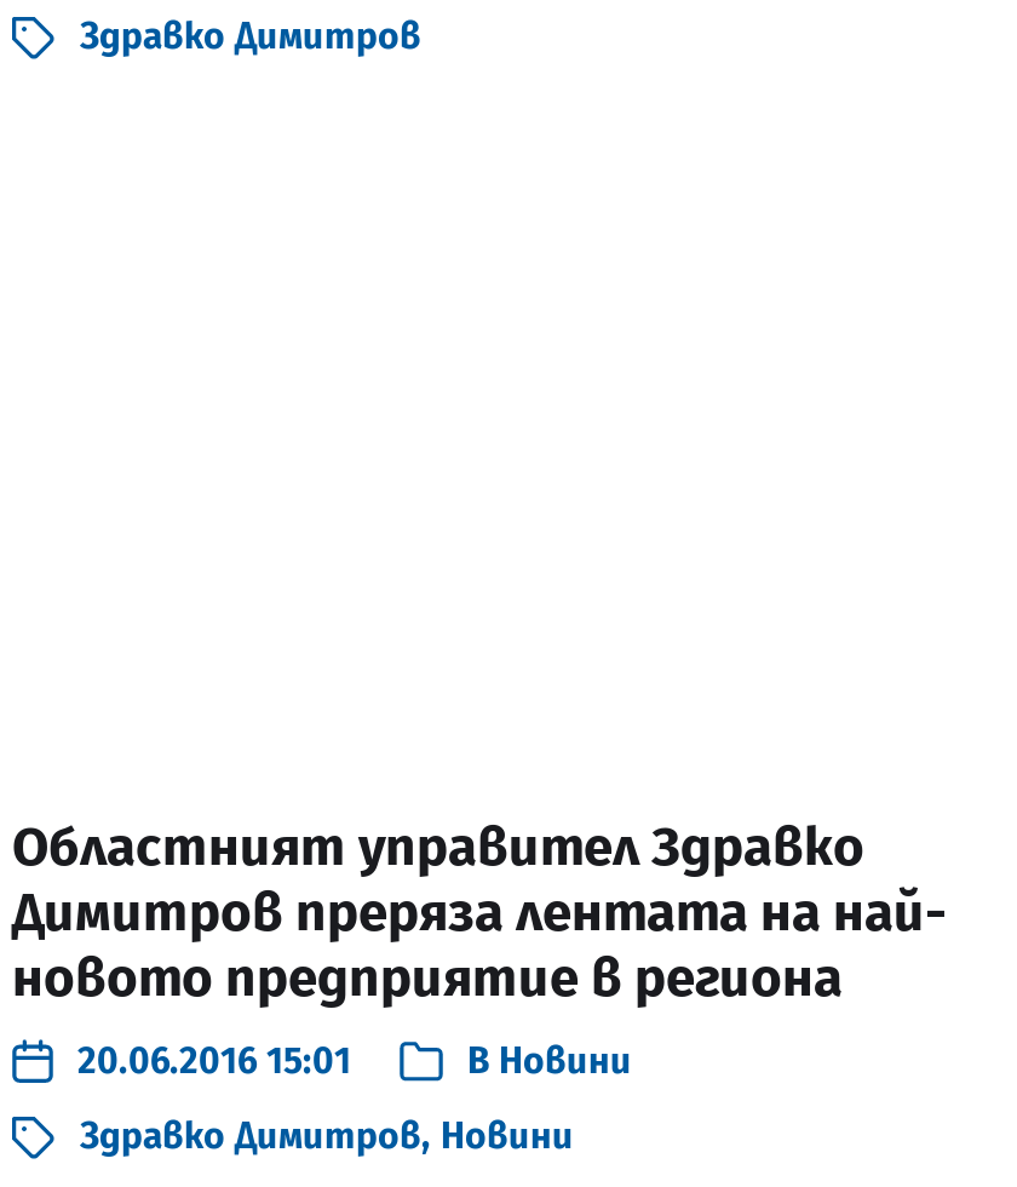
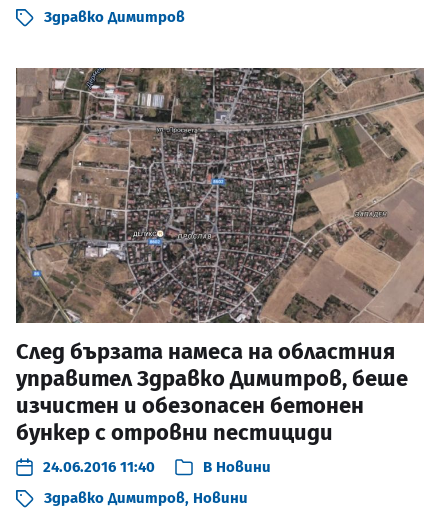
none -> [15,67,425,324] [image]
[12,814,947,1083] Областният управител Здравко | Димитров преряза лентата на най- | новото предприятие в региона | 20.06.2016 15:01 -> [16,338,408,476] След бързата намеса на областния | управител Здравко Димитров, беше | изчистен и обезопасен бетонен | бункер с отровни пестициди | 24.06.2016 11:40

